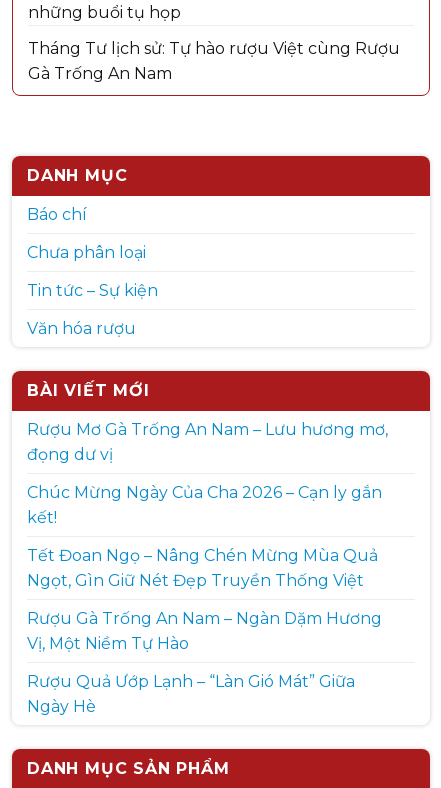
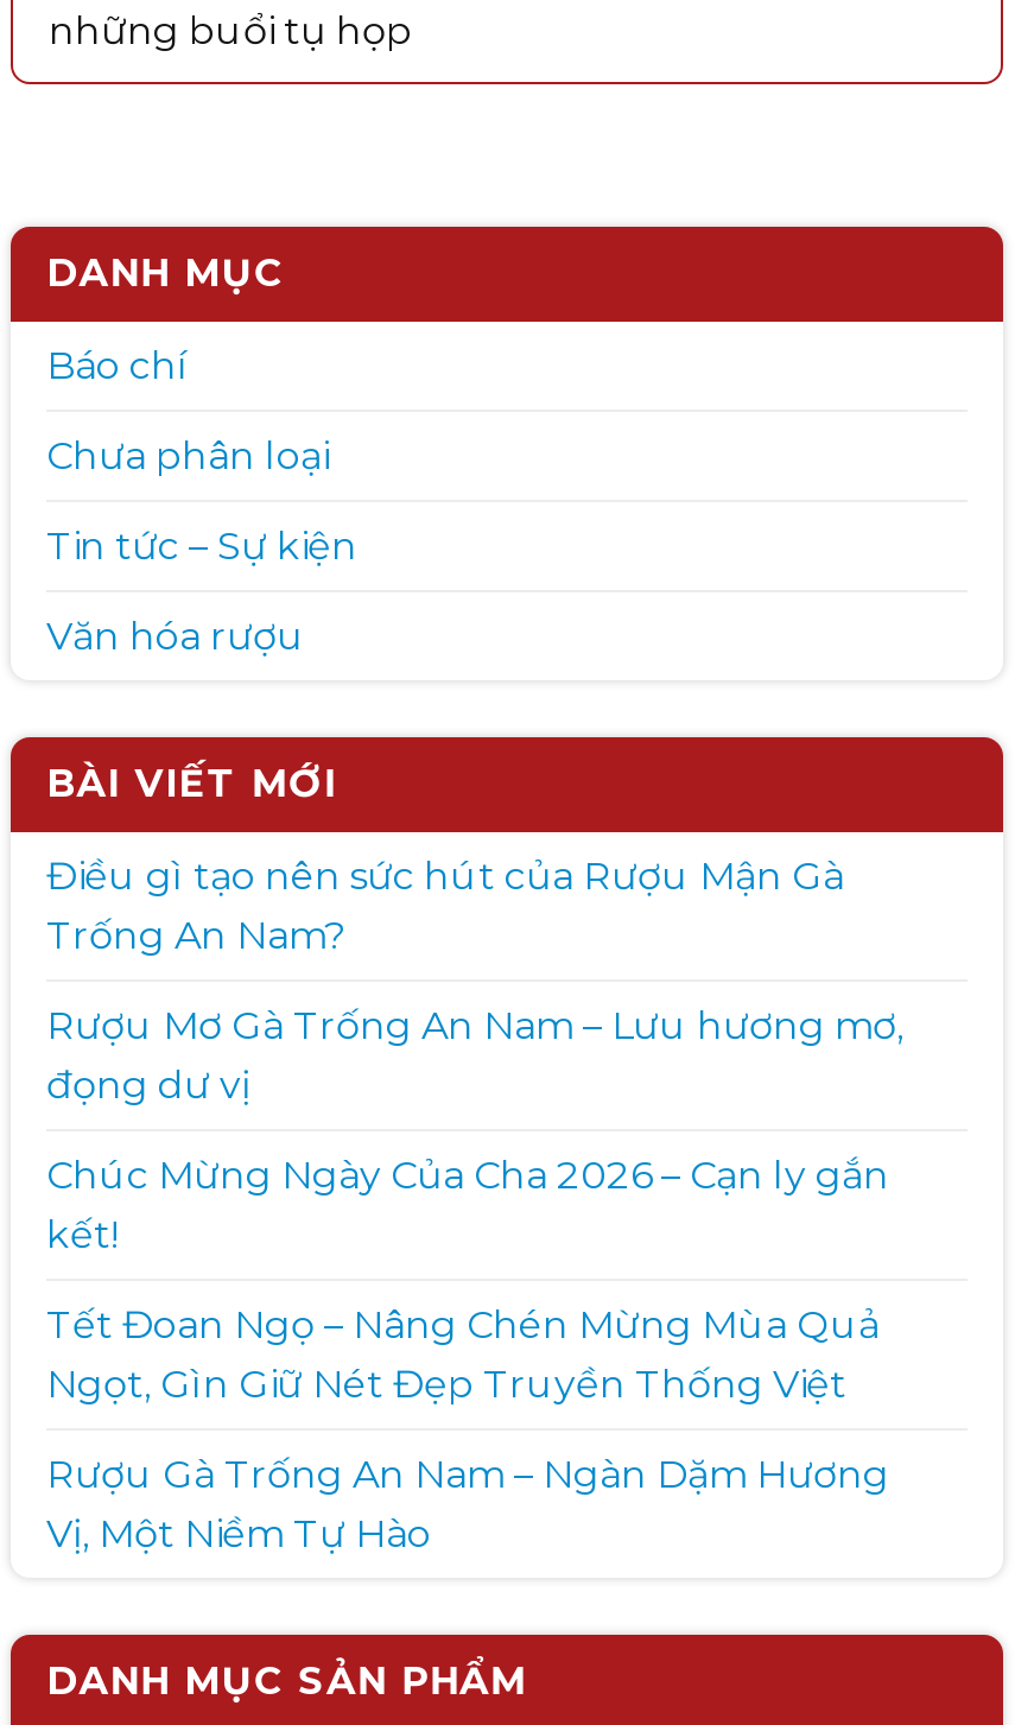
[28,39,400,83] Tháng Tư lịch sử: Tự hào rượu Việt cùng Rượu | Gà Trống An Nam -> none
none -> [46,855,844,959] Điều gì tạo nên sức hút của Rượu Mận Gà | Trống An Nam?
[27,672,355,716] Rượu Quả Ướp Lạnh – “Làn Gió Mát” Giữa | Ngày Hè -> none

